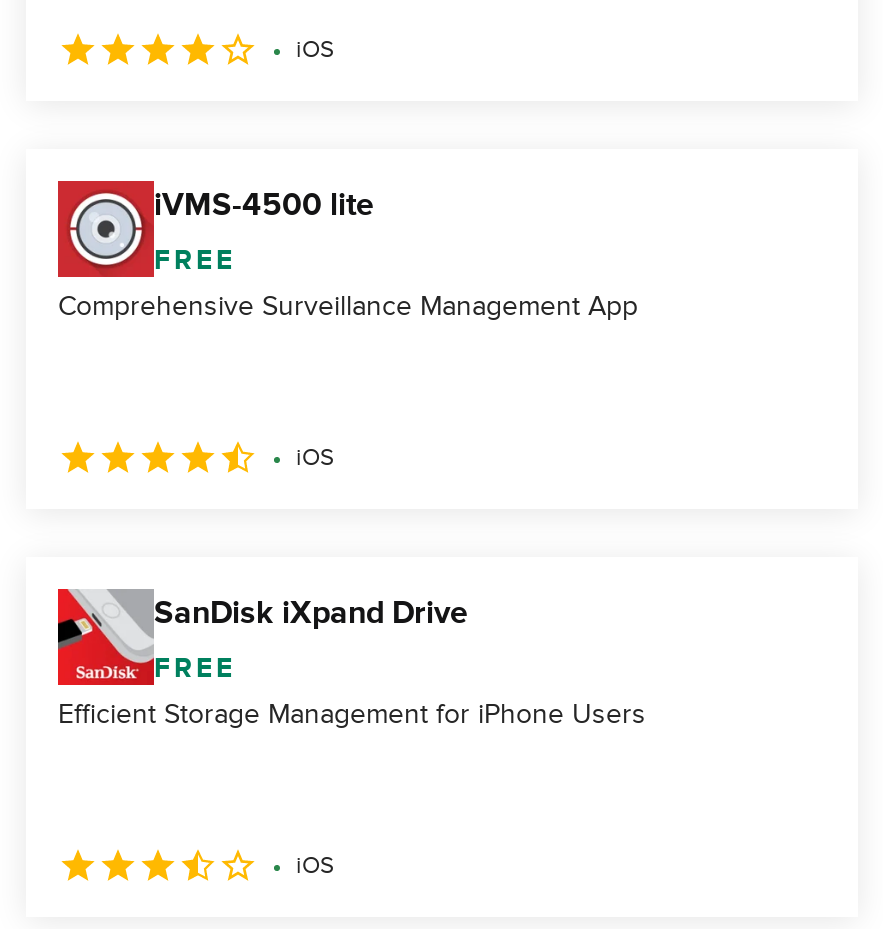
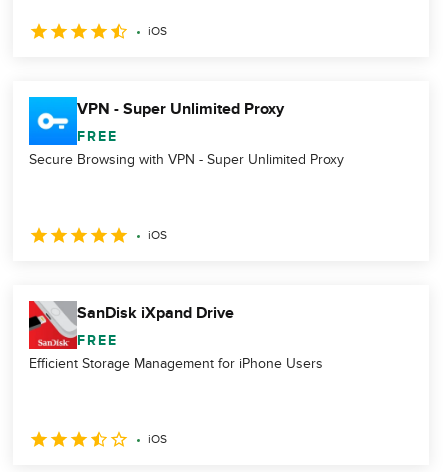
[56,179,374,275] [image] | iVMS-4500 lite -> [28,96,284,144] [image] | VPN - Super Unlimited Proxy
[58,289,638,323] Comprehensive Surveillance Management App -> [29,151,344,168] Secure Browsing with VPN - Super Unlimited Proxy

